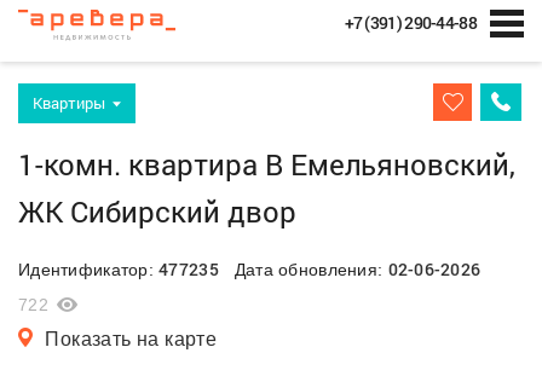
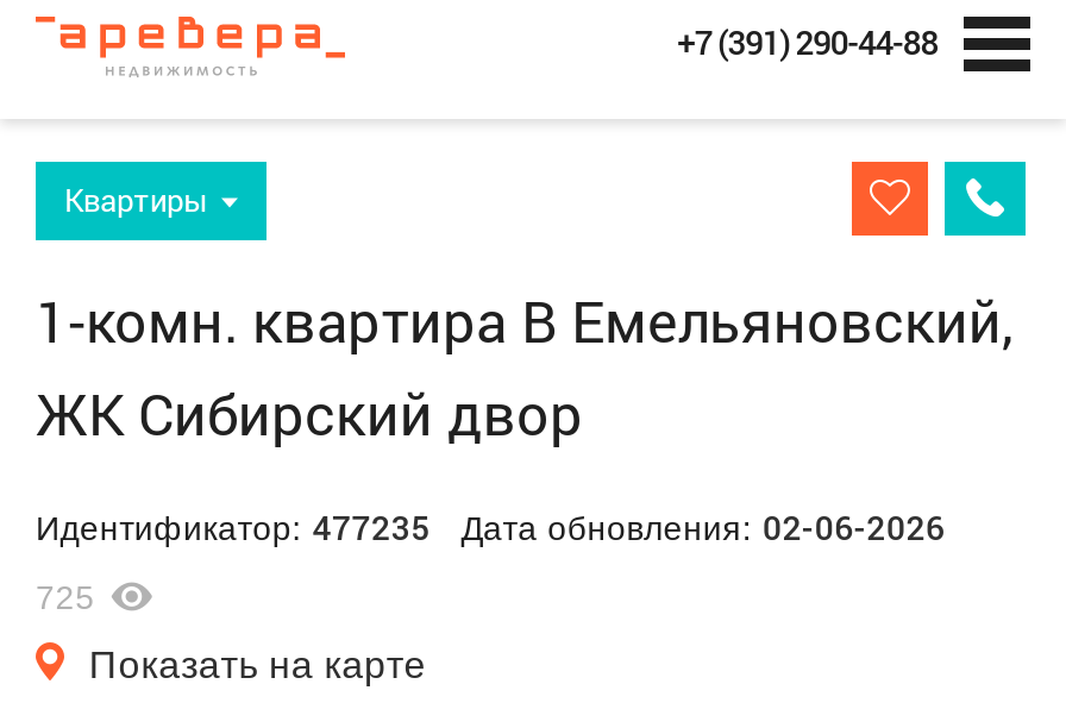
[18,295,48,314] 722 -> [36,578,95,616] 725

